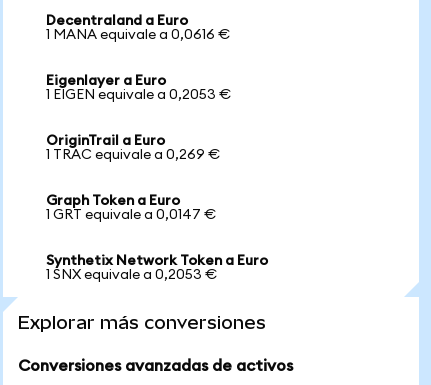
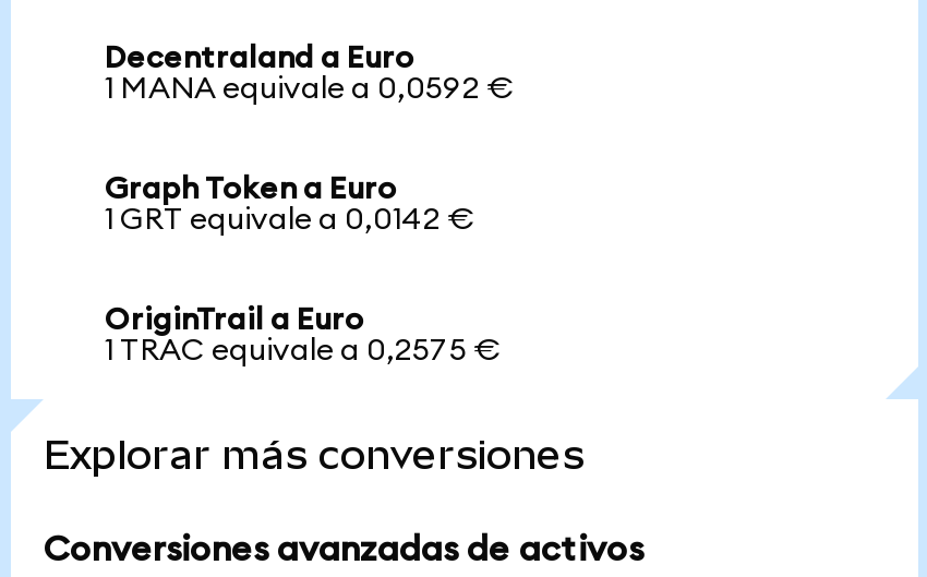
[46,28,230,42] 1 MANA equivale a 0,0616 € -> [105,74,513,105] 1 MANA equivale a 0,0592 €
[46,74,231,102] Eigenlayer a Euro | 1 EIGEN equivale a 0,2053 € -> [105,205,473,236] 1 GRT equivale a 0,0142 €
[46,148,268,282] 1 TRAC equivale a 0,269 € | 1 GRT equivale a 0,0147 € | Synthetix Network Token a Euro | 1 SNX equivale a 0,2053 € -> [105,336,499,366] 1 TRAC equivale a 0,2575 €
moved [46,194,180,208] -> [105,175,397,205]: Graph Token a Euro

